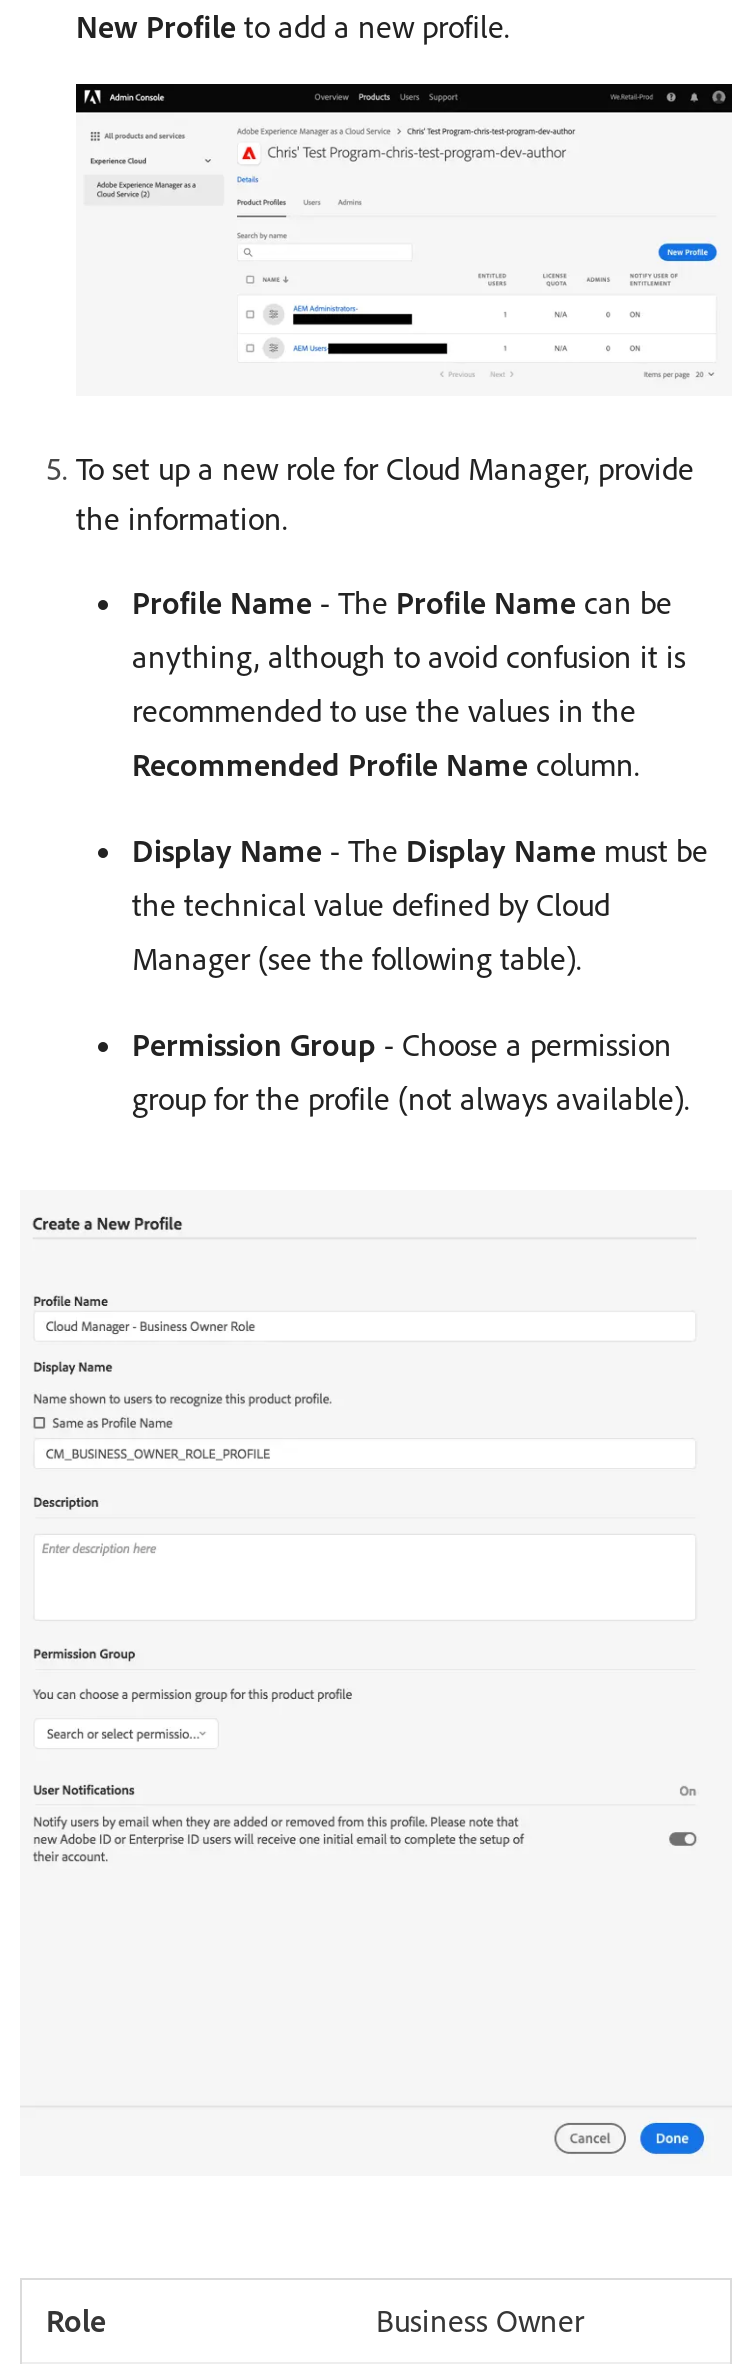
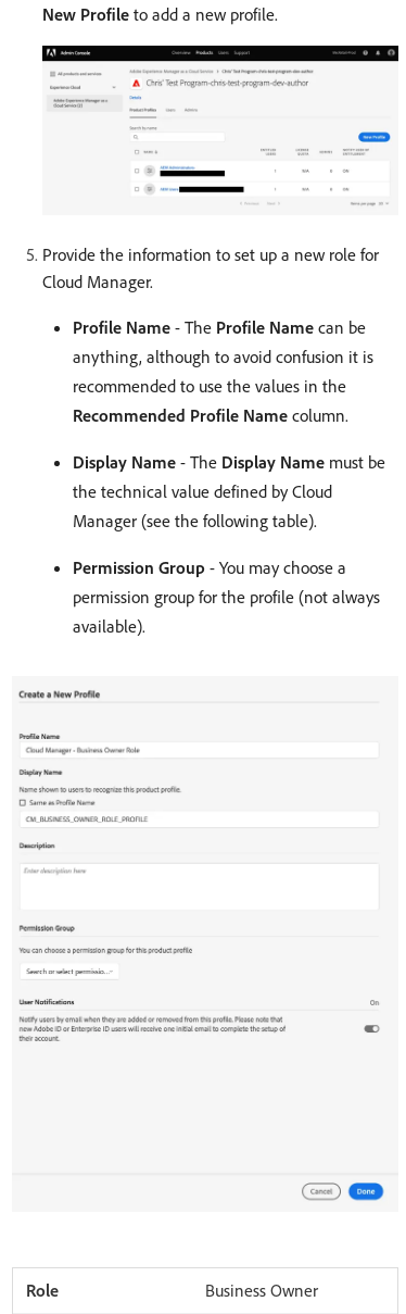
[76,449,694,539] To set up a new role for Cloud Manager, provide | the information. -> [42,244,379,293] Provide the information to set up a new role for | Cloud Manager.
[132,1025,690,1119] Permission Group - Choose a permission | group for the profile (not always available). -> [73,557,380,637] Permission Group - You may choose a | permission group for the profile (not always | available).

